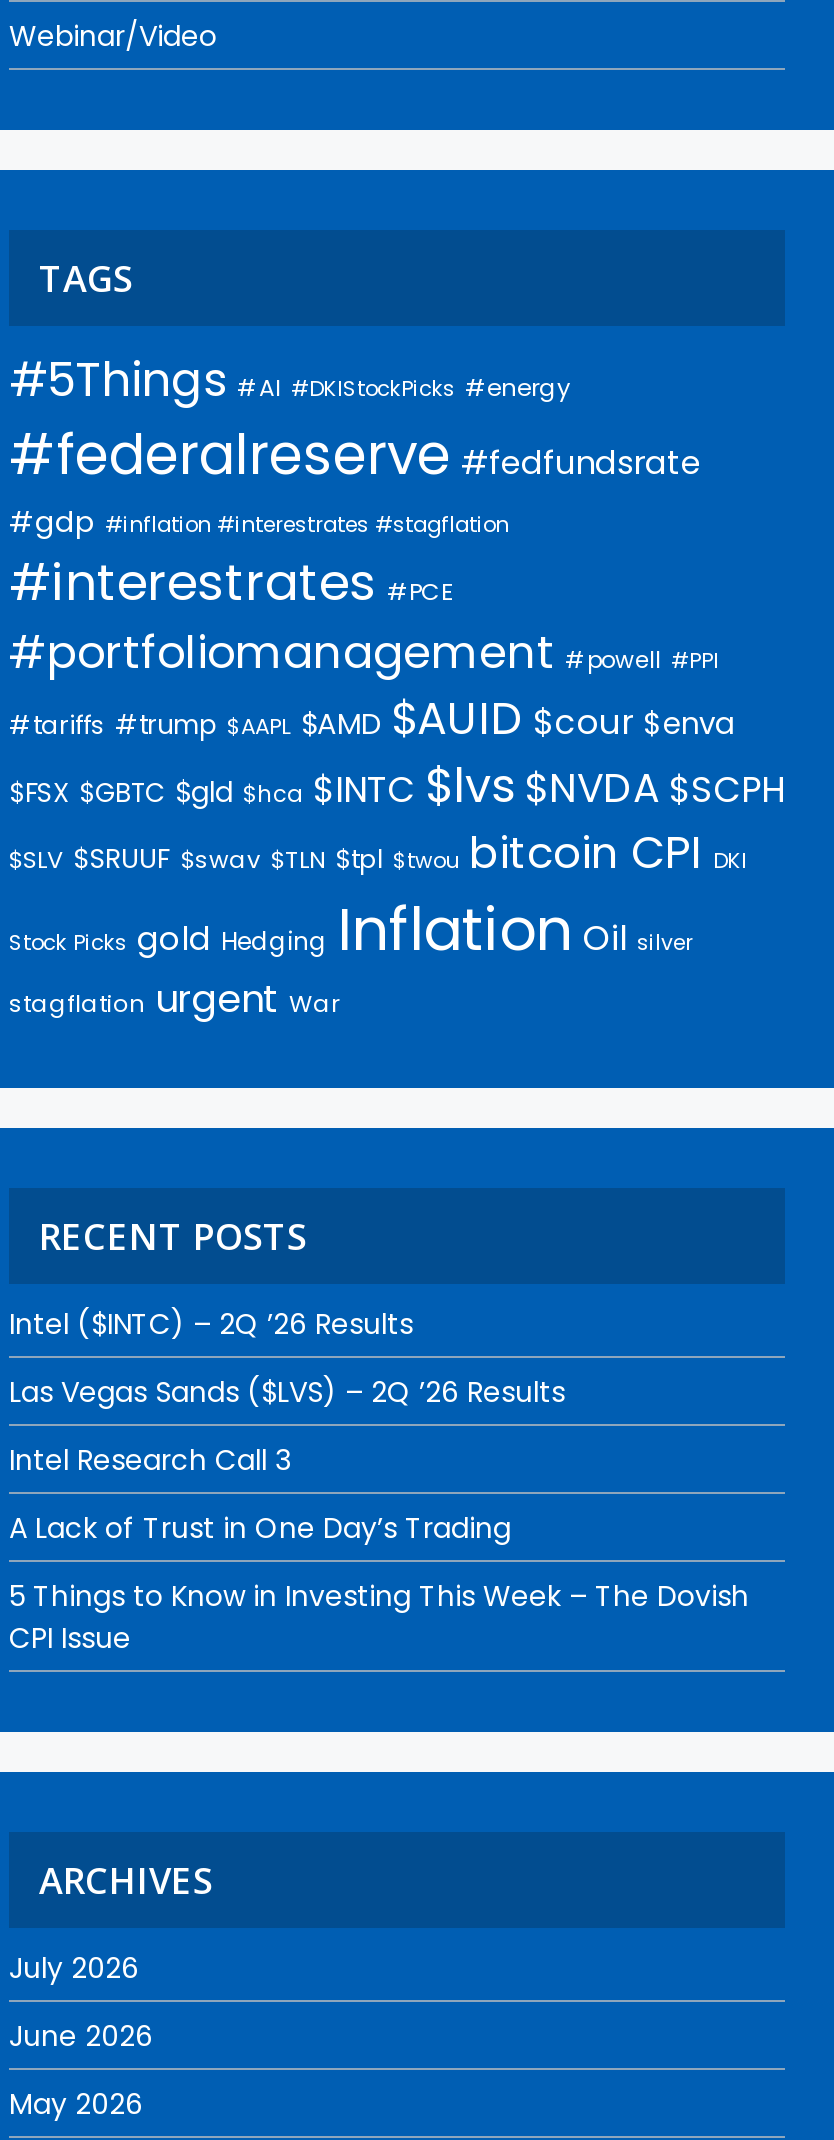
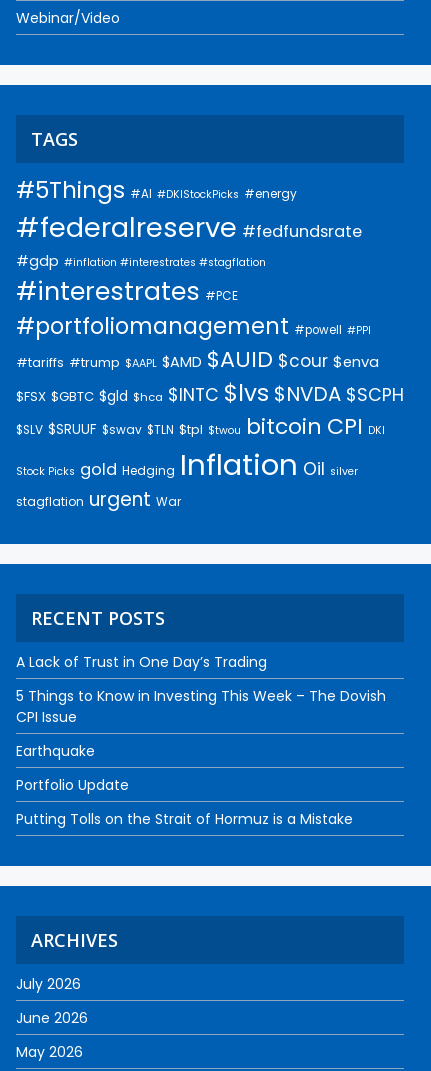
[9,1304,565,1480] Intel ($INTC) – 2Q ’26 Results | Las Vegas Sands ($LVS) – 2Q ’26 Results | Intel Research Call 3 -> none
moved [9,1508,749,1658] -> [16,652,386,727]: A Lack of Trust in One Day’s Trading | 5 Things to Know in Investing This Week – The Dovish | CPI Issue
none -> [16,741,353,829] Earthquake | Portfolio Update | Putting Tolls on the Strait of Hormuz is a Mistake

